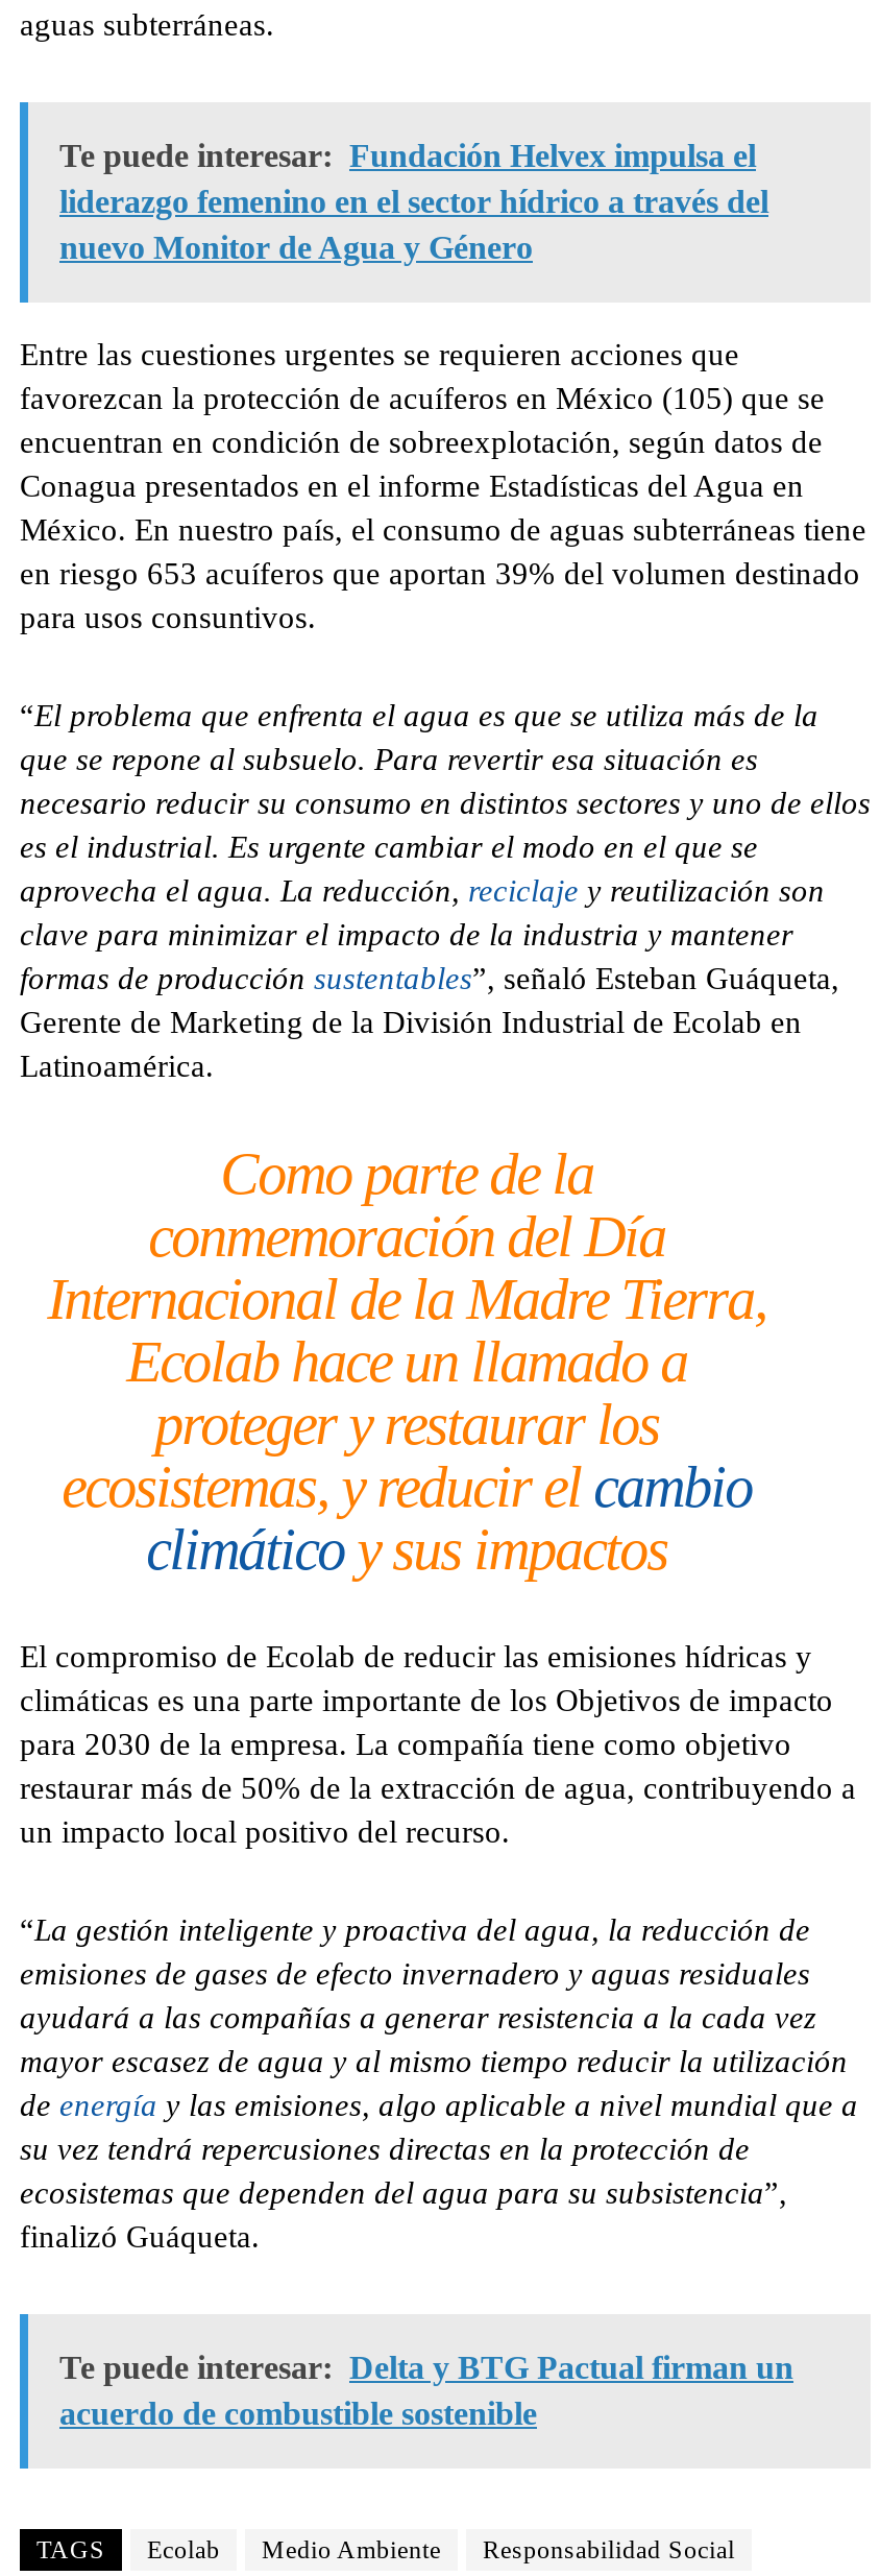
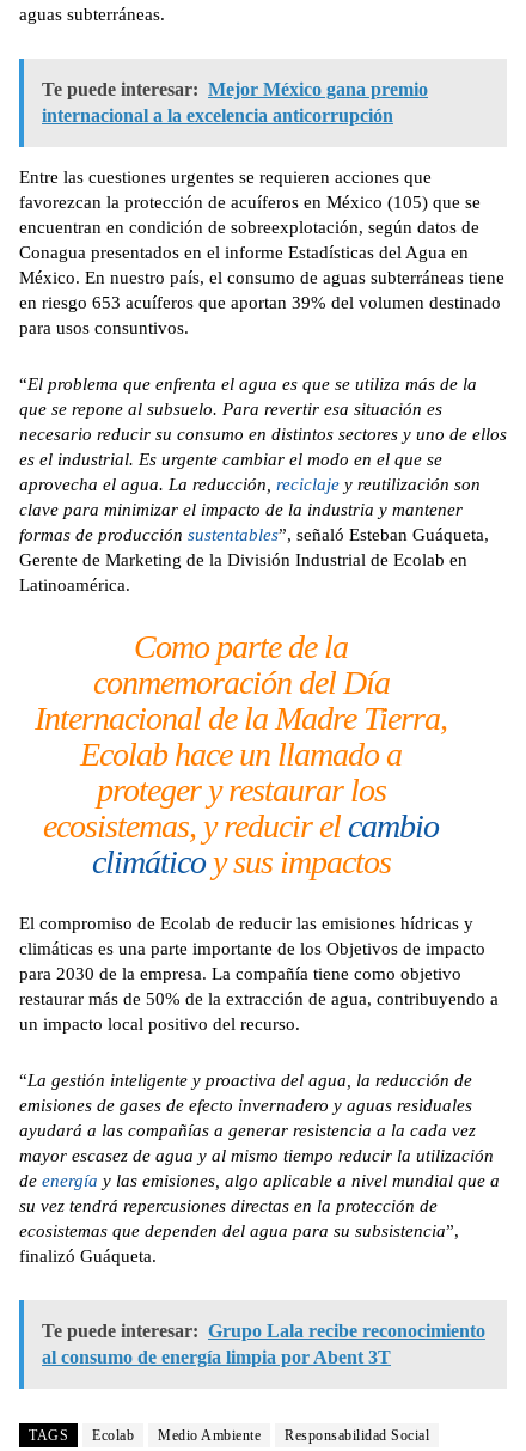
[59,138,768,265] Te puede interesar: Fundación Helvex impulsa el | liderazgo femenino en el sector hídrico a través del | nuevo Monitor de Agua y Género -> [42,79,428,126] Te puede interesar: Mejor México gana premio | internacional a la excelencia anticorrupción
[59,2350,793,2431] Te puede interesar: Delta y BTG Pactual firman un | acuerdo de combustible sostenible -> [42,1321,485,1367] Te puede interesar: Grupo Lala recibe reconocimiento | al consumo de energía limpia por Abent 3T

